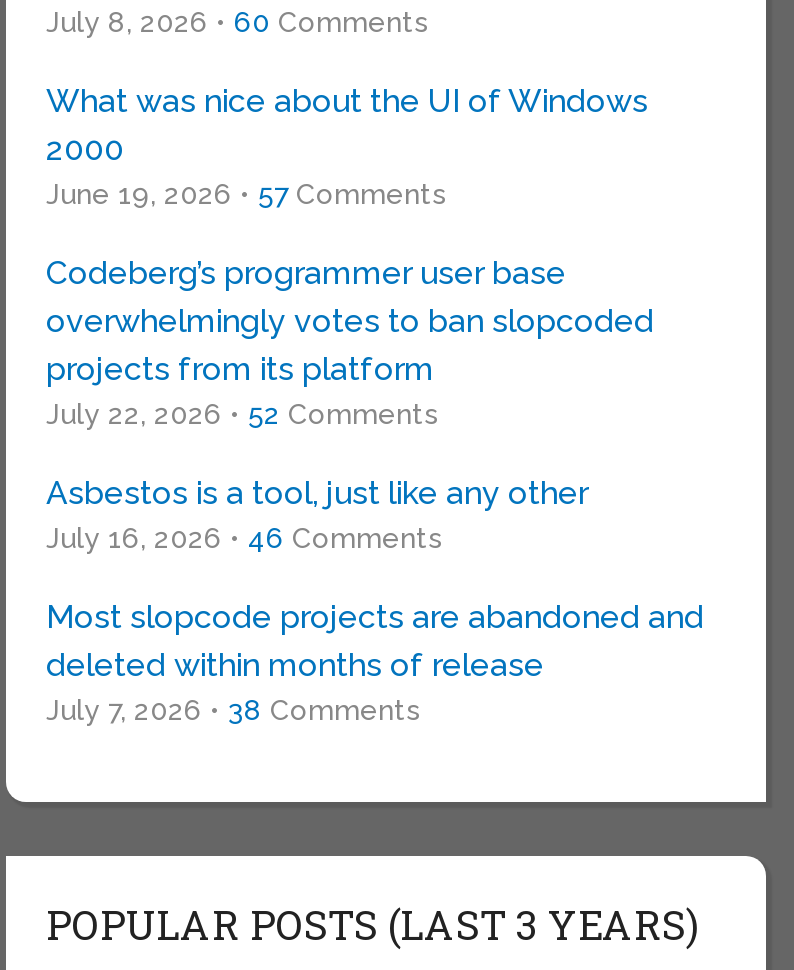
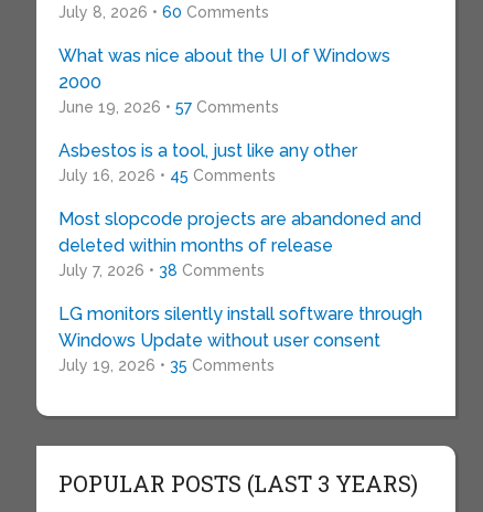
[46,254,654,430] Codeberg’s programmer user base | overwhelmingly votes to ban slopcoded | projects from its platform | July 22, 2026 • 52 Comments -> none
moved [46,474,588,512] -> [58,140,357,161]: Asbestos is a tool, just like any other
[46,522,442,554] July 16, 2026 • 46 Comments -> [58,167,276,184] July 16, 2026 • 45 Comments
moved [46,598,704,726] -> [58,209,421,279]: Most slopcode projects are abandoned and | deleted within months of release | July 7, 2026 • 38 Comments
none -> [58,303,422,374] LG monitors silently install software through | Windows Update without user consent | July 19, 2026 • 35 Comments

